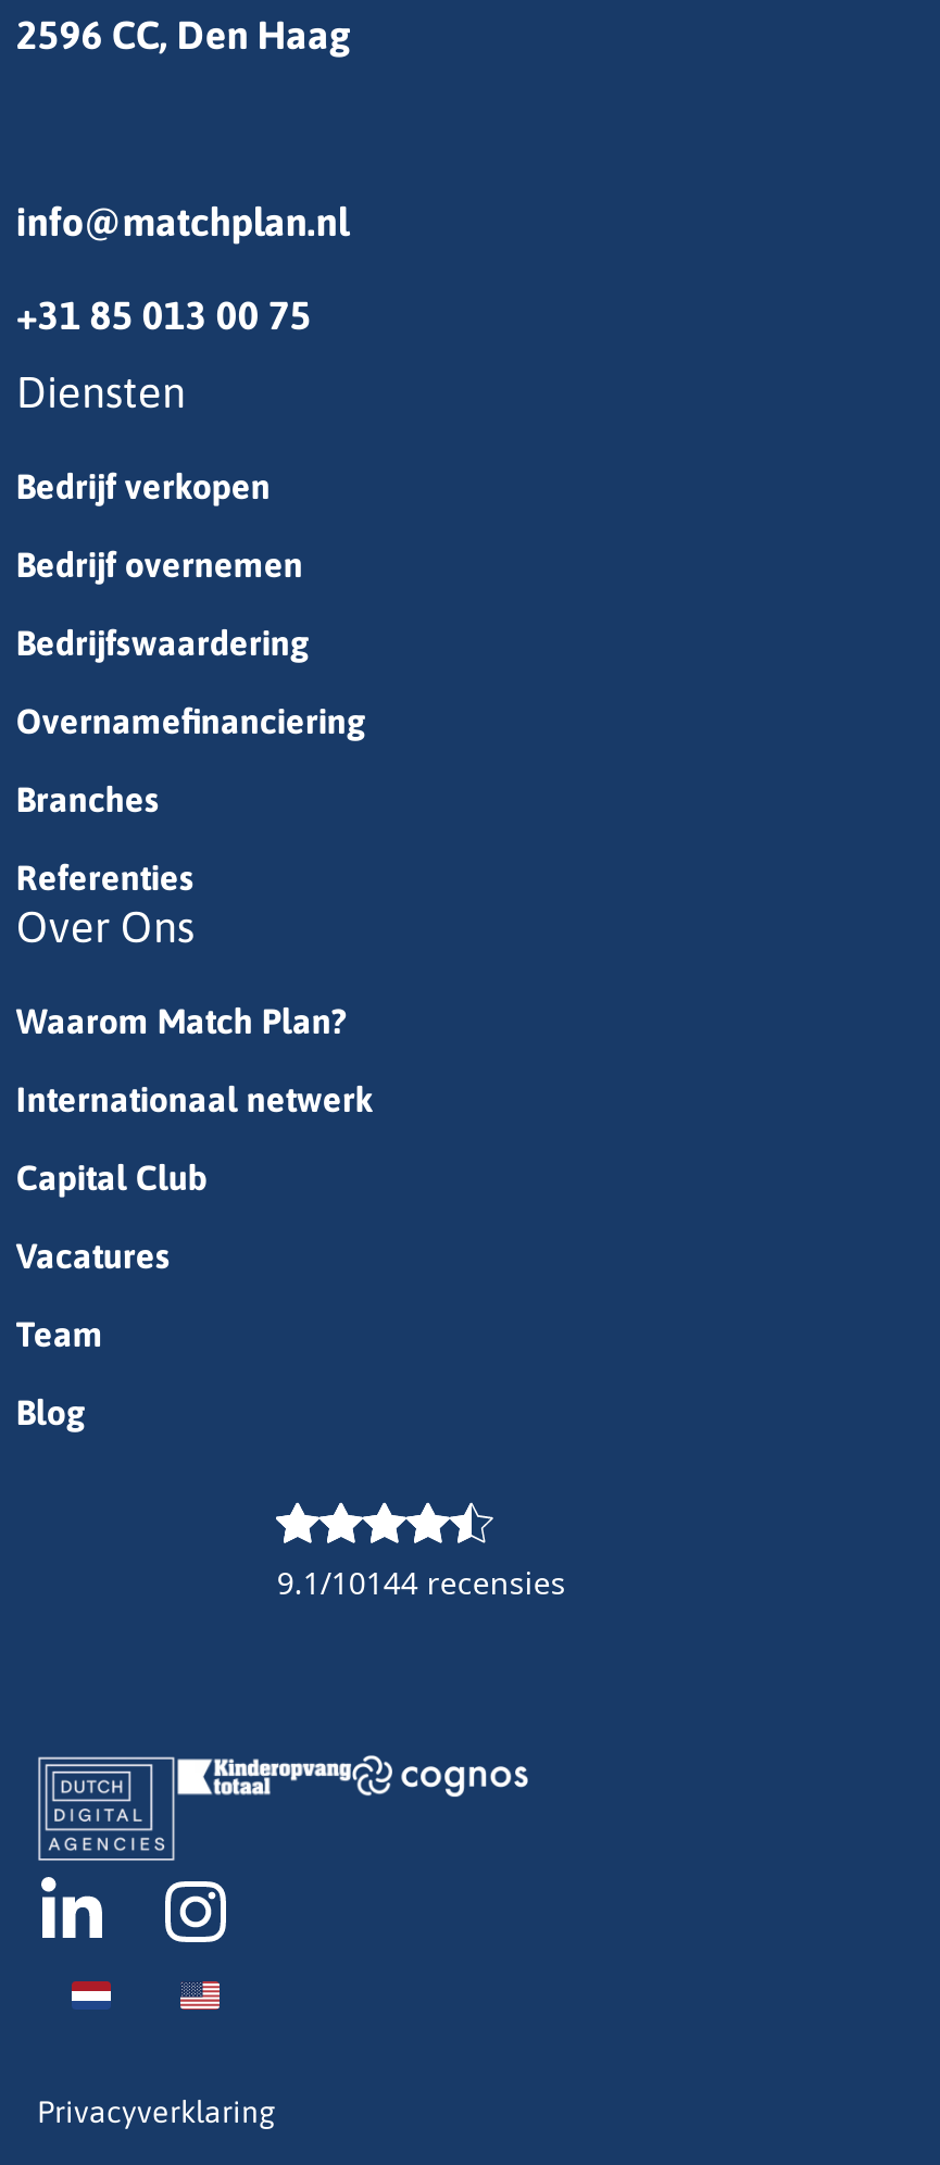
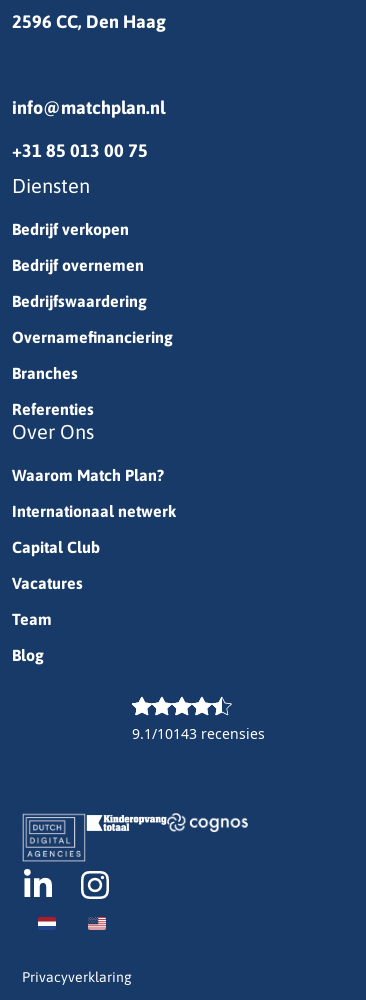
[277,1562,566,1604] 9.1/10144 recensies -> [132,724,265,743] 9.1/10143 recensies

